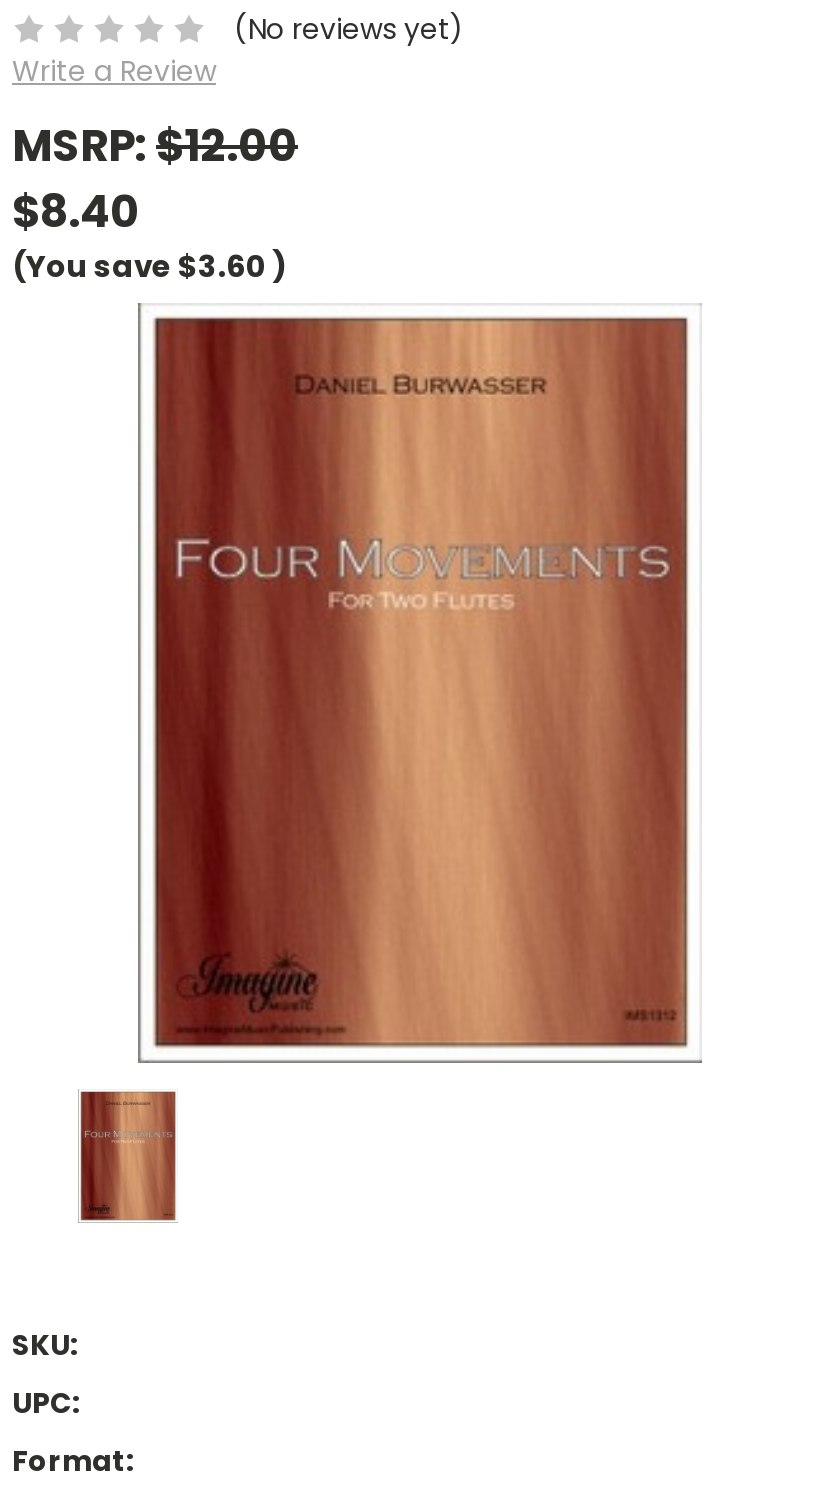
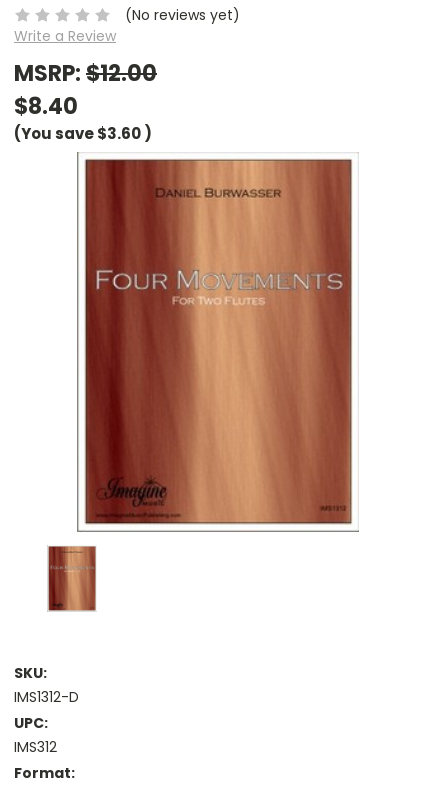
[12,244,288,286] (You save $3.60) -> [14,123,152,144] (You save $3.60 )
none -> [14,687,79,707] IMS1312-D
none -> [14,737,57,757] IMS312

